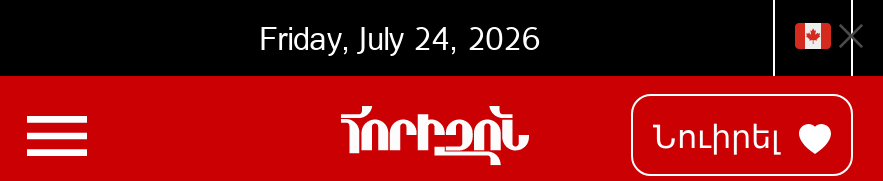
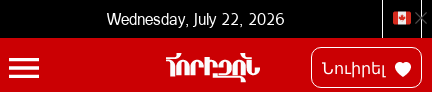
[259,17,539,55] Friday, July 24, 2026 -> [107,8,284,27] Wednesday, July 22, 2026

